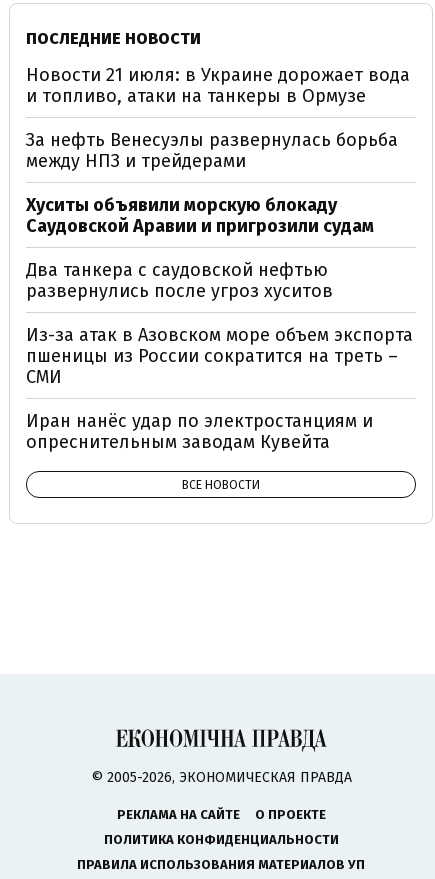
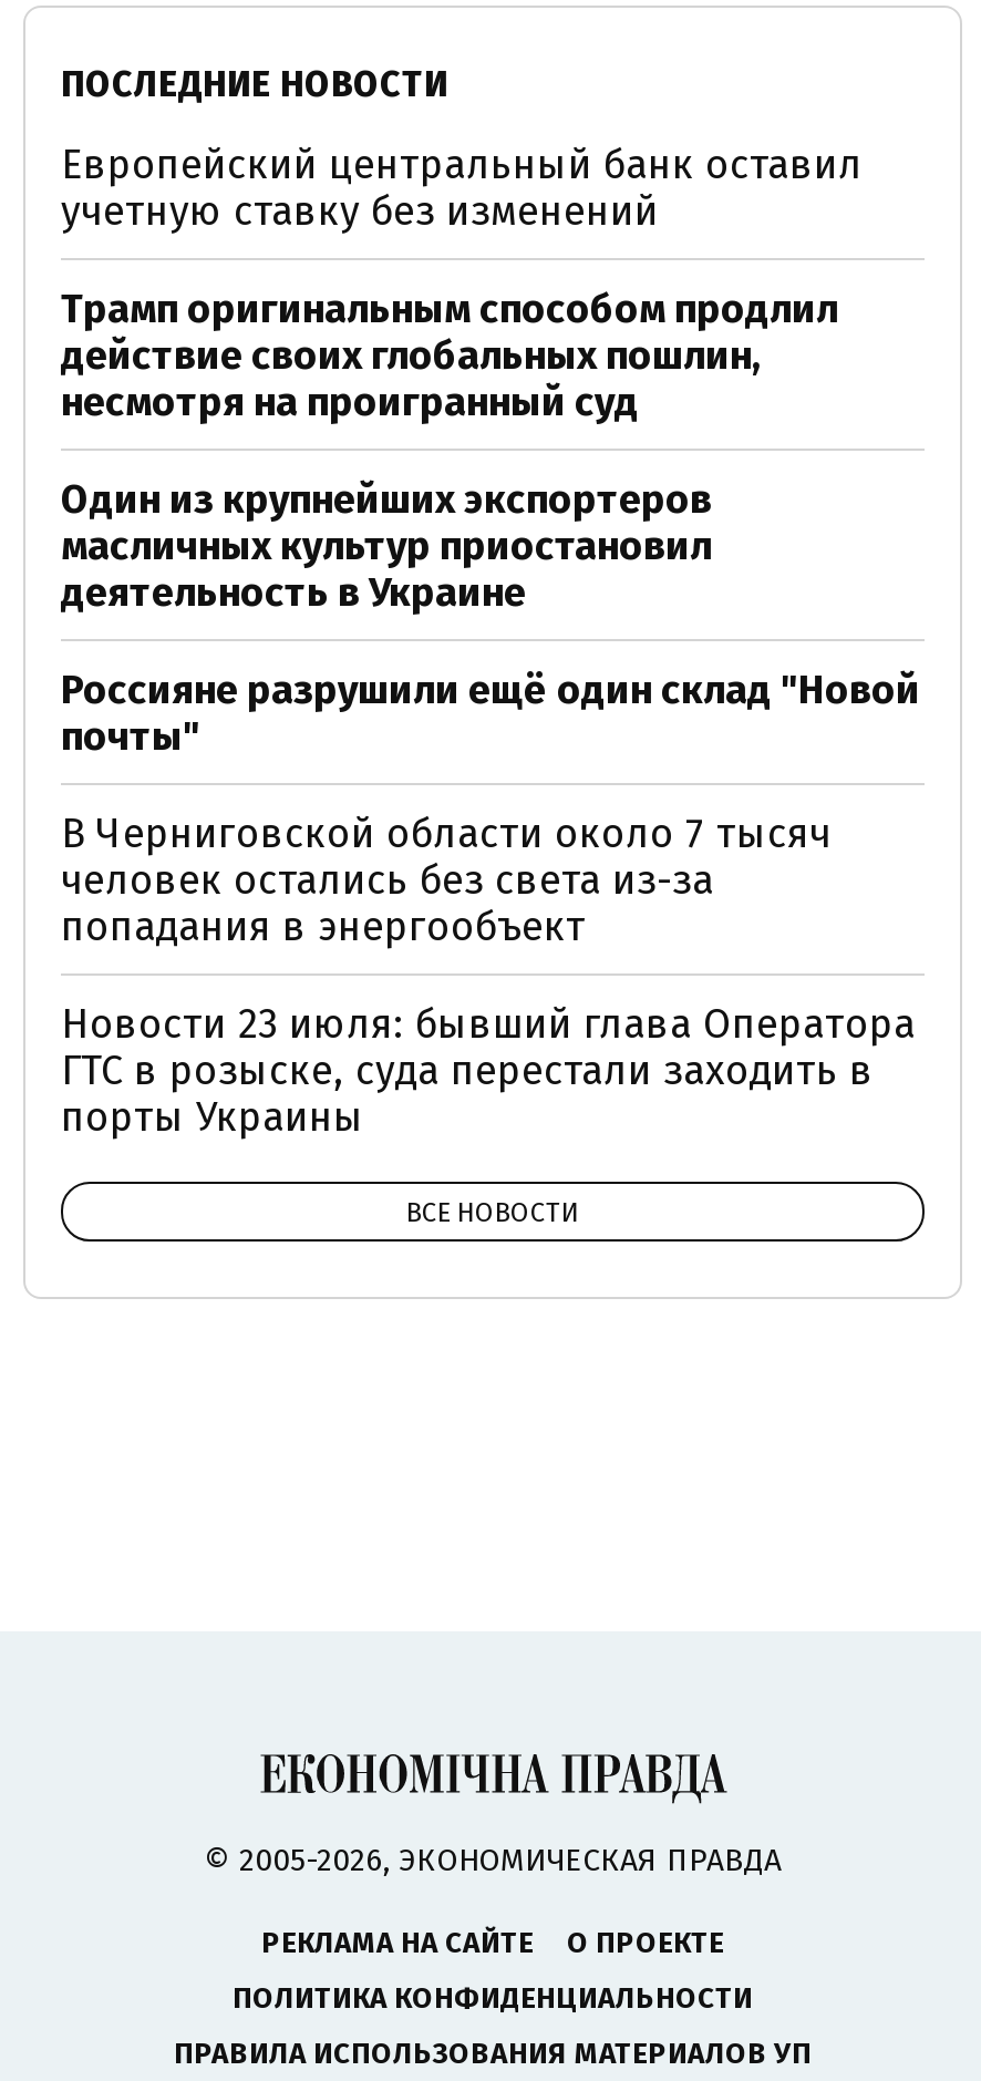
[26,64,410,107] Новости 21 июля: в Украине дорожает вода | и топливо, атаки на танкеры в Ормузе -> [61,141,863,236] Европейский центральный банк оставил | учетную ставку без изменений
[26,129,398,172] За нефть Венесуэлы развернулась борьба | между НПЗ и трейдерами -> [61,285,838,427] Трамп оригинальным способом продлил | действие своих глобальных пошлин, | несмотря на проигранный суд
[26,194,374,237] Хуситы объявили морскую блокаду | Саудовской Аравии и пригрозили судам -> [61,476,712,617] Один из крупнейших экспортеров | масличных культур приостановил | деятельность в Украине
[26,259,333,302] Два танкера с саудовской нефтью | развернулись после угроз хуситов -> [61,666,920,761] Россияне разрушили ещё один склад "Новой | почты"
[26,324,413,388] Из-за атак в Азовском море объем экспорта | пшеницы из России сократится на треть – | СМИ -> [61,810,832,952] В Черниговской области около 7 тысяч | человек остались без света из-за | попадания в энергообъект
[26,410,373,453] Иран нанёс удар по электростанциям и | опреснительным заводам Кувейта -> [61,1001,916,1142] Новости 23 июля: бывший глава Оператора | ГТС в розыске, суда перестали заходить в | порты Украины

